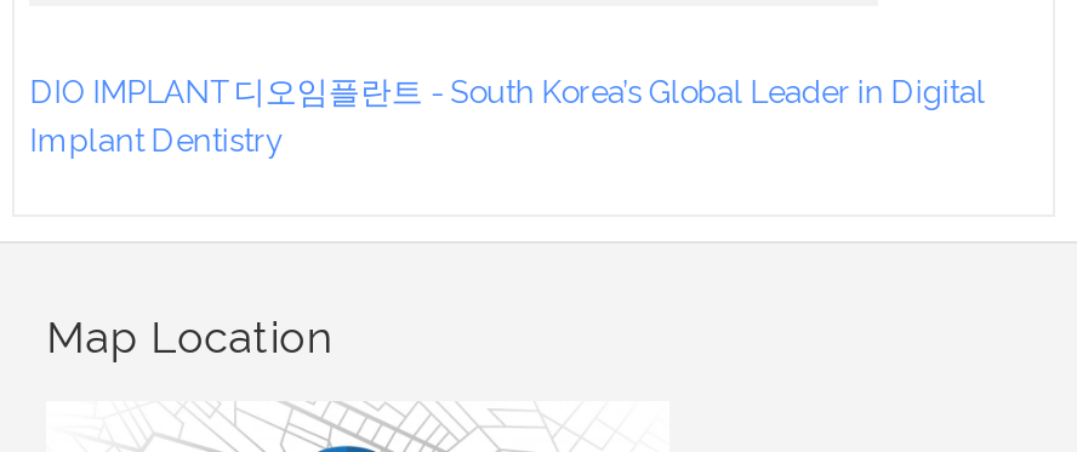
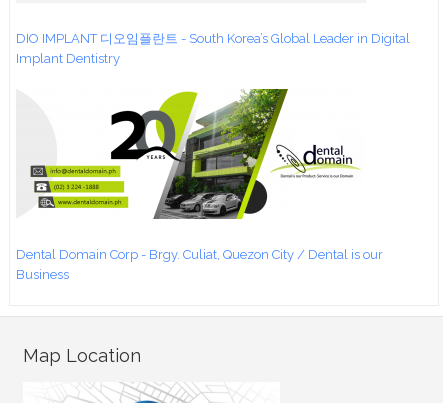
none -> [16,88,383,282] [image] | Dental Domain Corp - Brgy. Culiat, Quezon City / Dental is our | Business

